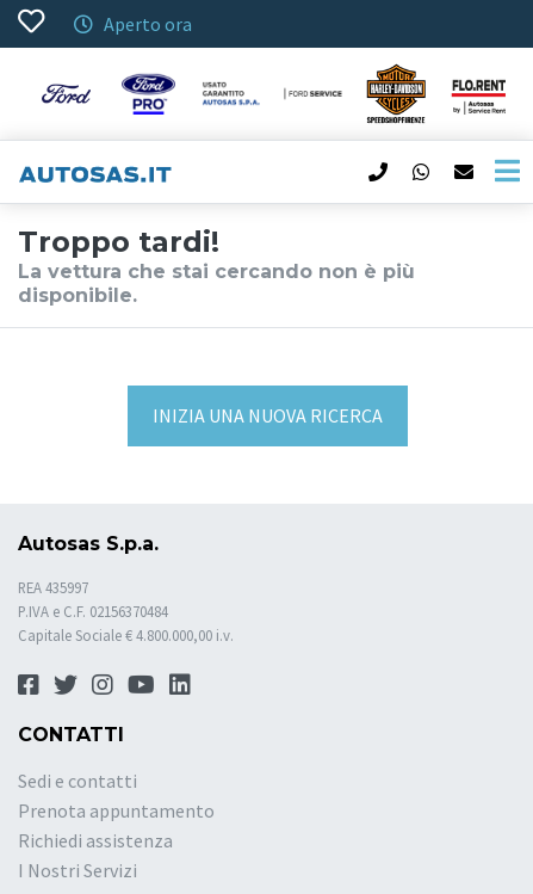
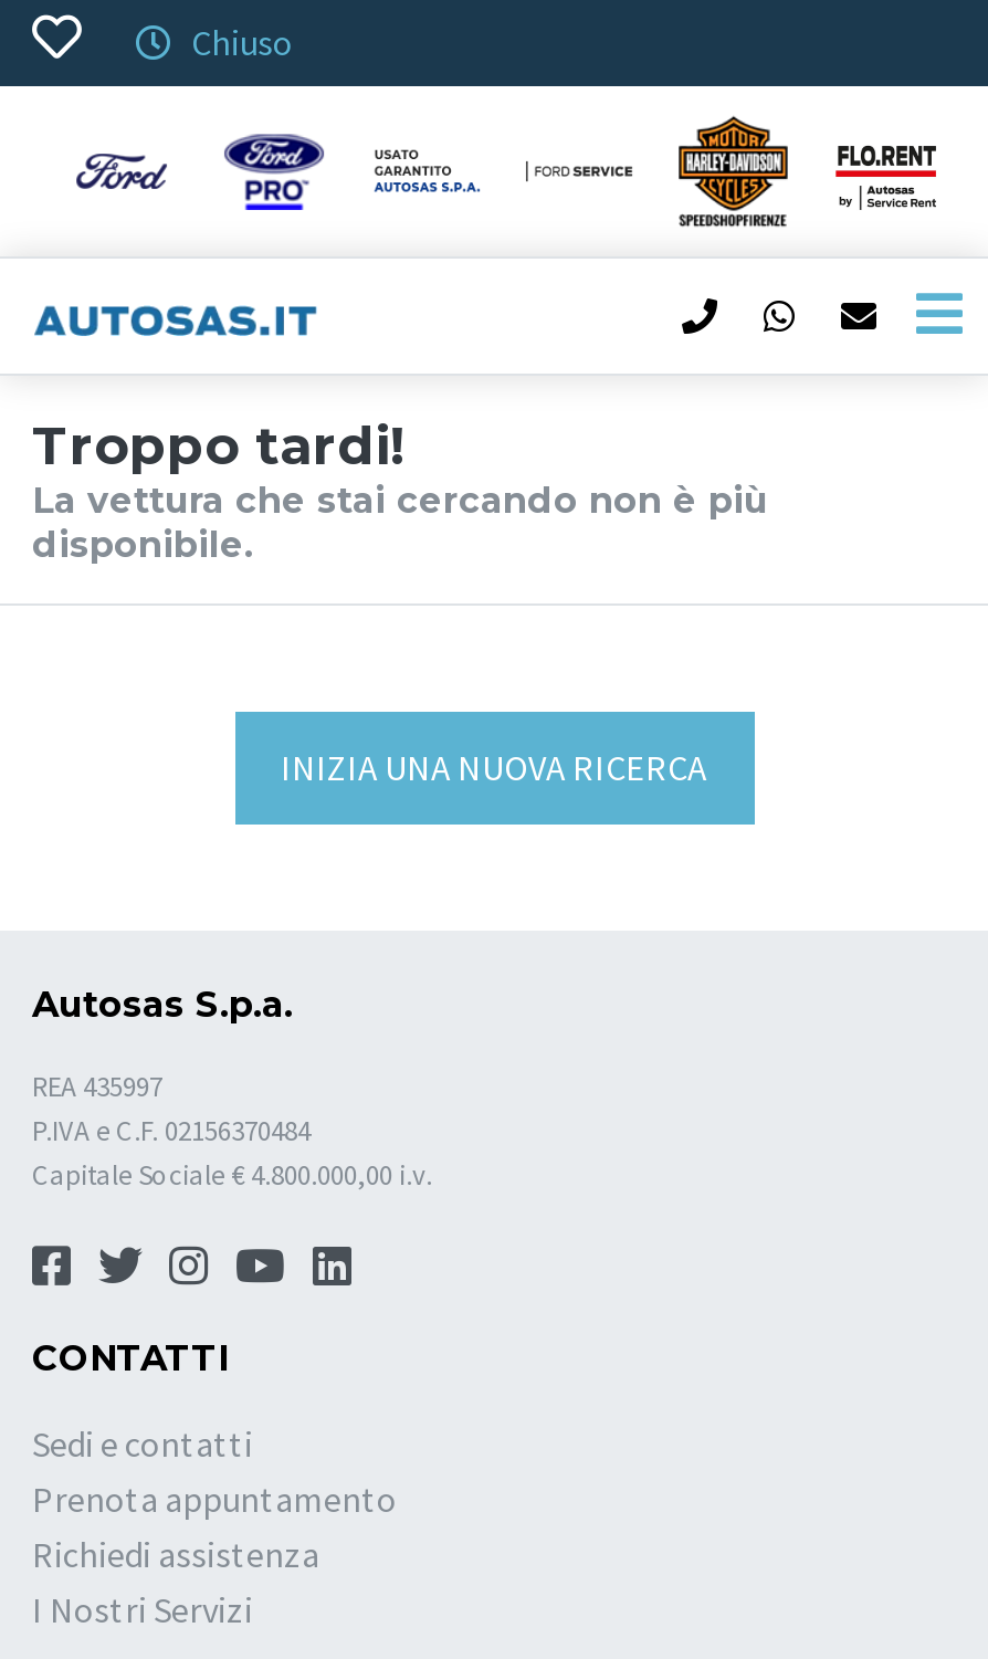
[100,12,192,36] Aperto ora -> [185,20,293,64] Chiuso

